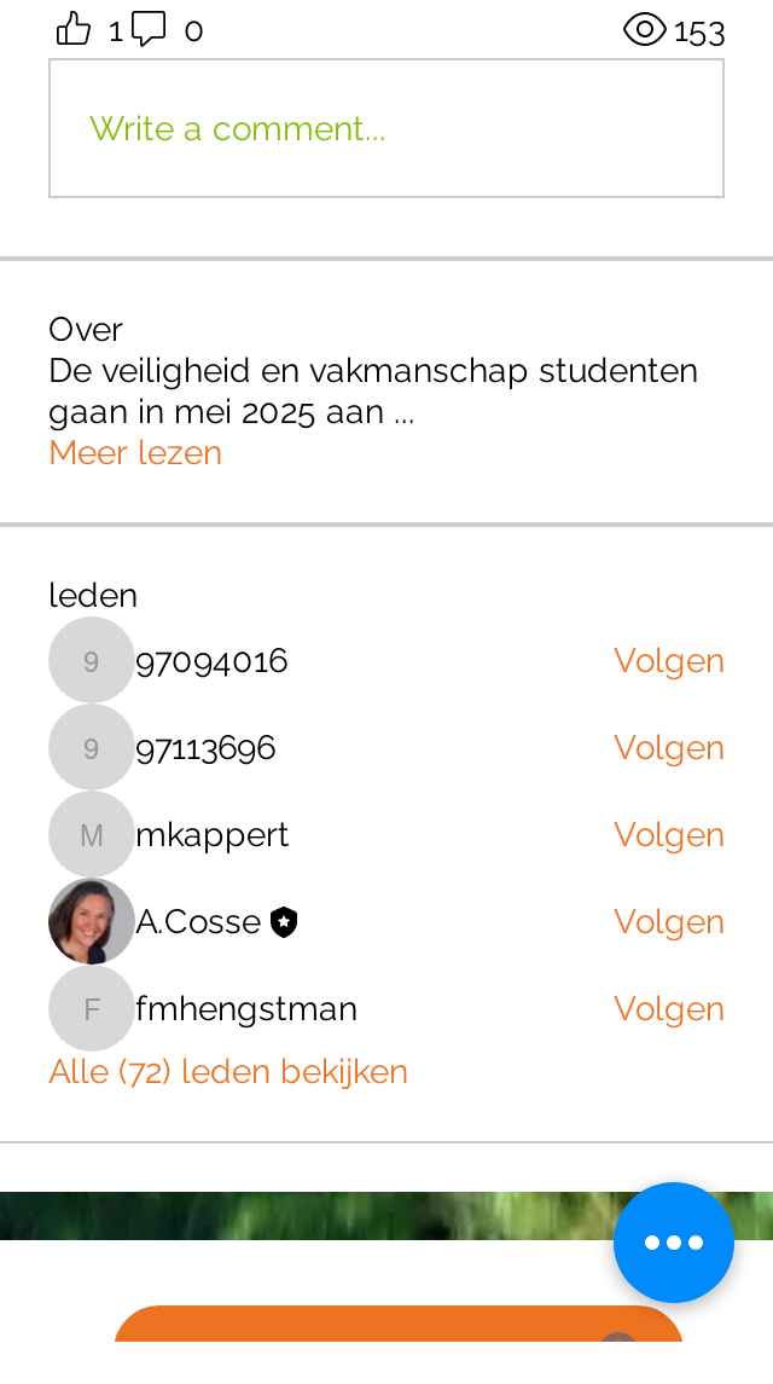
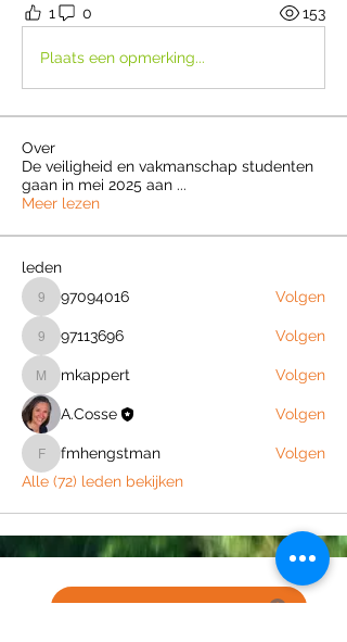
[89,108,386,146] Write a comment... -> [40,48,205,66] Plaats een opmerking...

